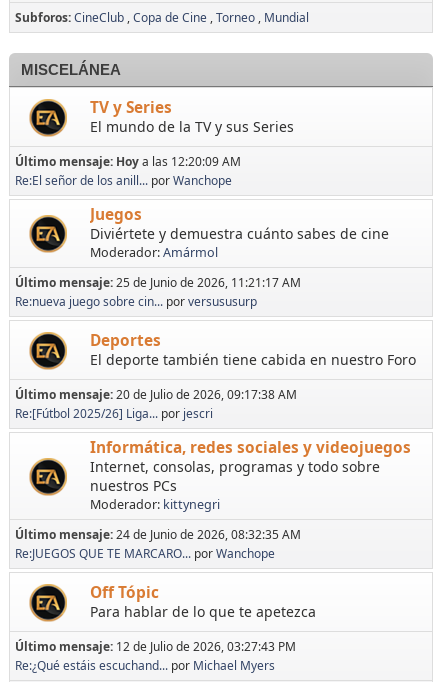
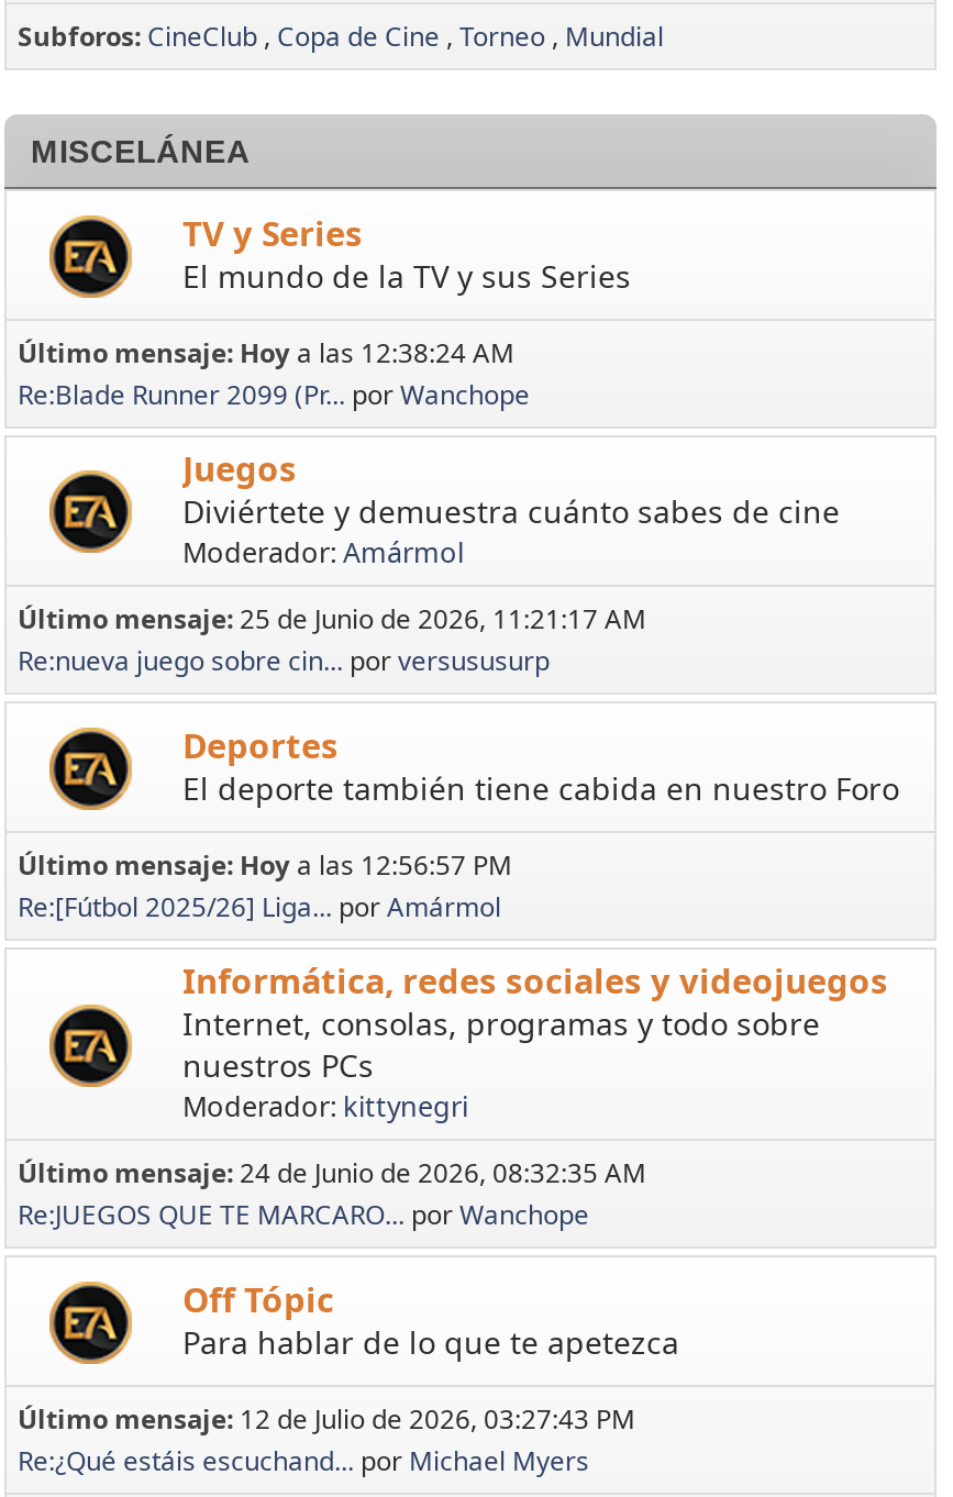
[15,153,241,189] Último mensaje: Hoy a las 12:20:09 AM | Re:El señor de los anill... por Wanchope -> [18,334,530,413] Último mensaje: Hoy a las 12:38:24 AM | Re:Blade Runner 2099 (Pr... por Wanchope
[15,386,297,422] Último mensaje: 20 de Julio de 2026, 09:17:38 AM | Re:[Fútbol 2025/26] Liga... por jescri -> [18,846,512,925] Último mensaje: Hoy a las 12:56:57 PM | Re:[Fútbol 2025/26] Liga... por Amármol

